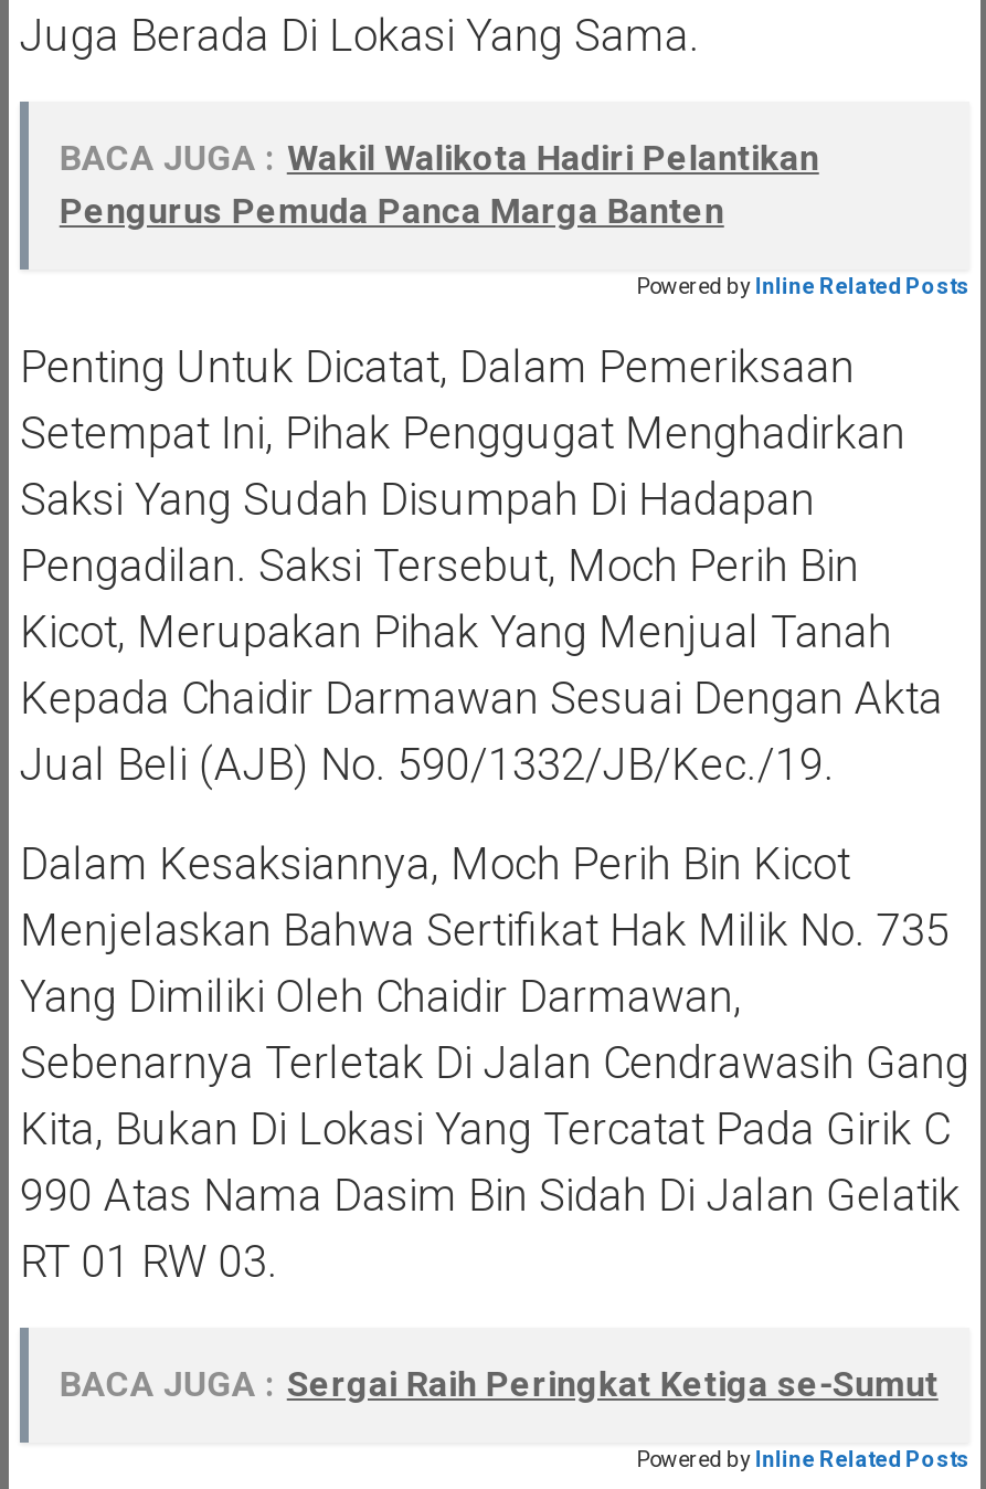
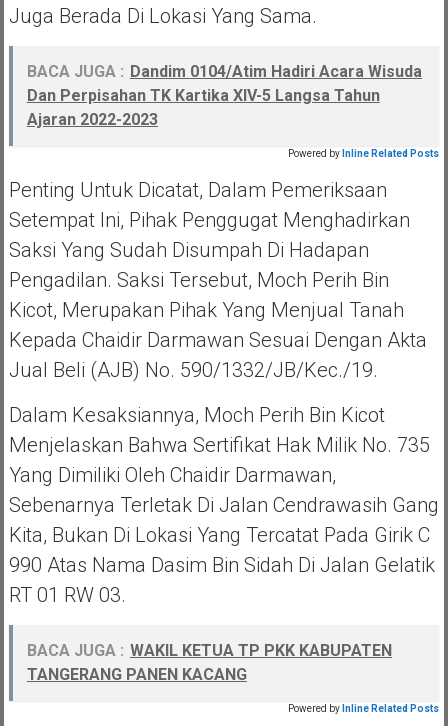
[59,137,819,232] BACA JUGA : Wakil Walikota Hadiri Pelantikan | Pengurus Pemuda Panca Marga Banten -> [27,62,422,129] BACA JUGA : Dandim 0104/Atim Hadiri Acara Wisuda | Dan Perpisahan TK Kartika XIV-5 Langsa Tahun | Ajaran 2022-2023
[59,1363,938,1405] BACA JUGA : Sergai Raih Peringkat Ketiga se-Sumut -> [27,641,392,684] BACA JUGA : WAKIL KETUA TP PKK KABUPATEN | TANGERANG PANEN KACANG

